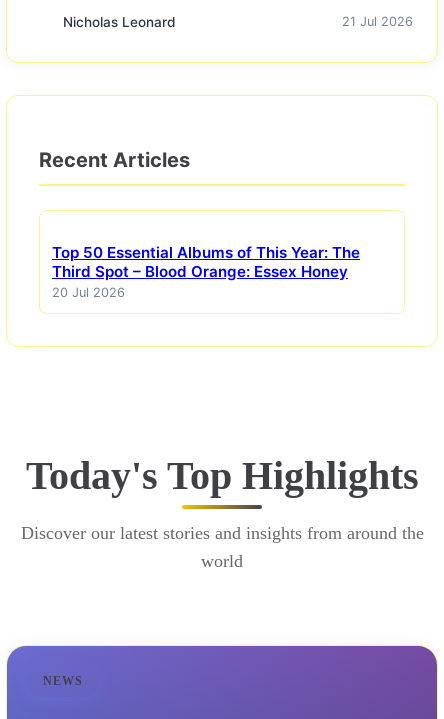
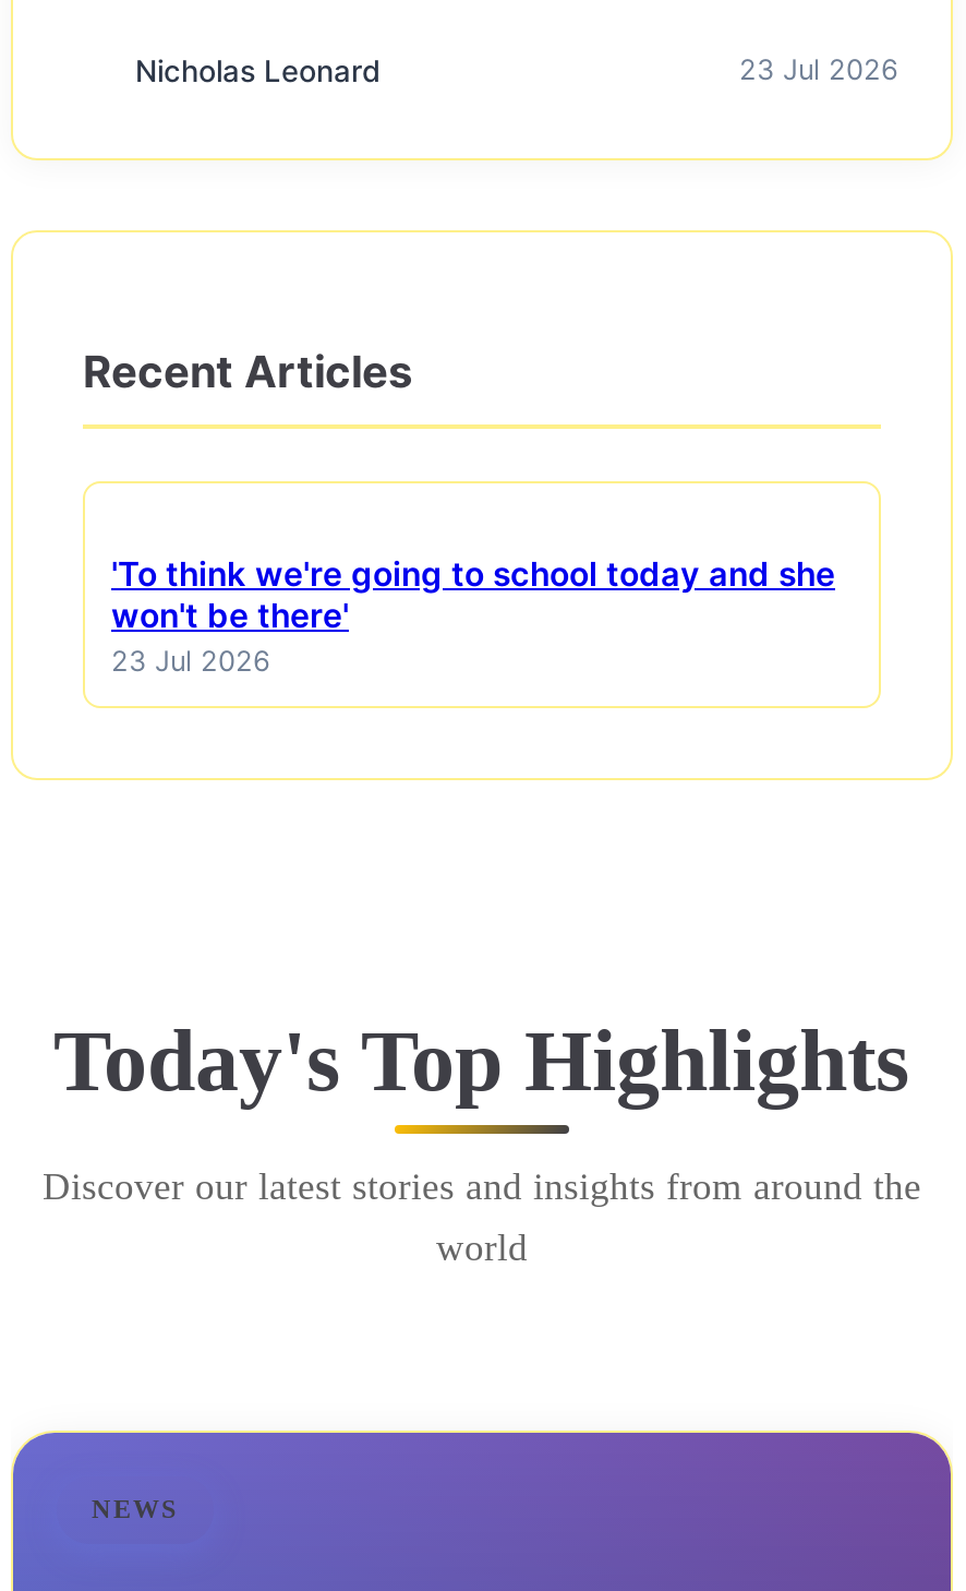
[342,14,413,29] 21 Jul 2026 -> [739,54,898,87] 23 Jul 2026
[52,243,360,300] Top 50 Essential Albums of This Year: The | Third Spot – Blood Orange: Essex Honey | 20 Jul 2026 -> [111,553,835,678] 'To think we're going to school today and she | won't be there' | 23 Jul 2026

